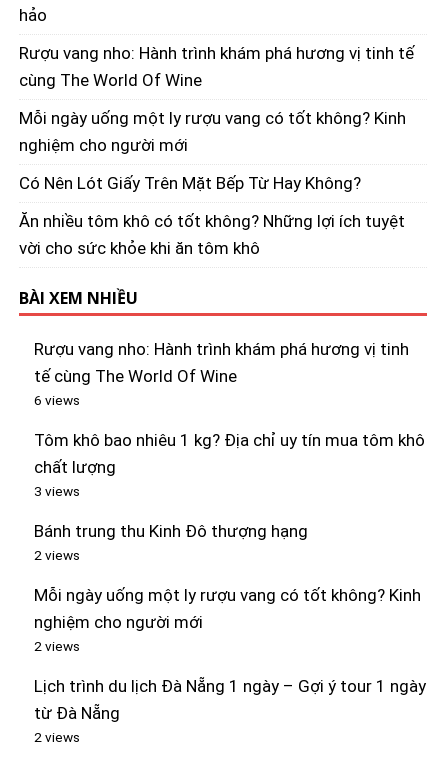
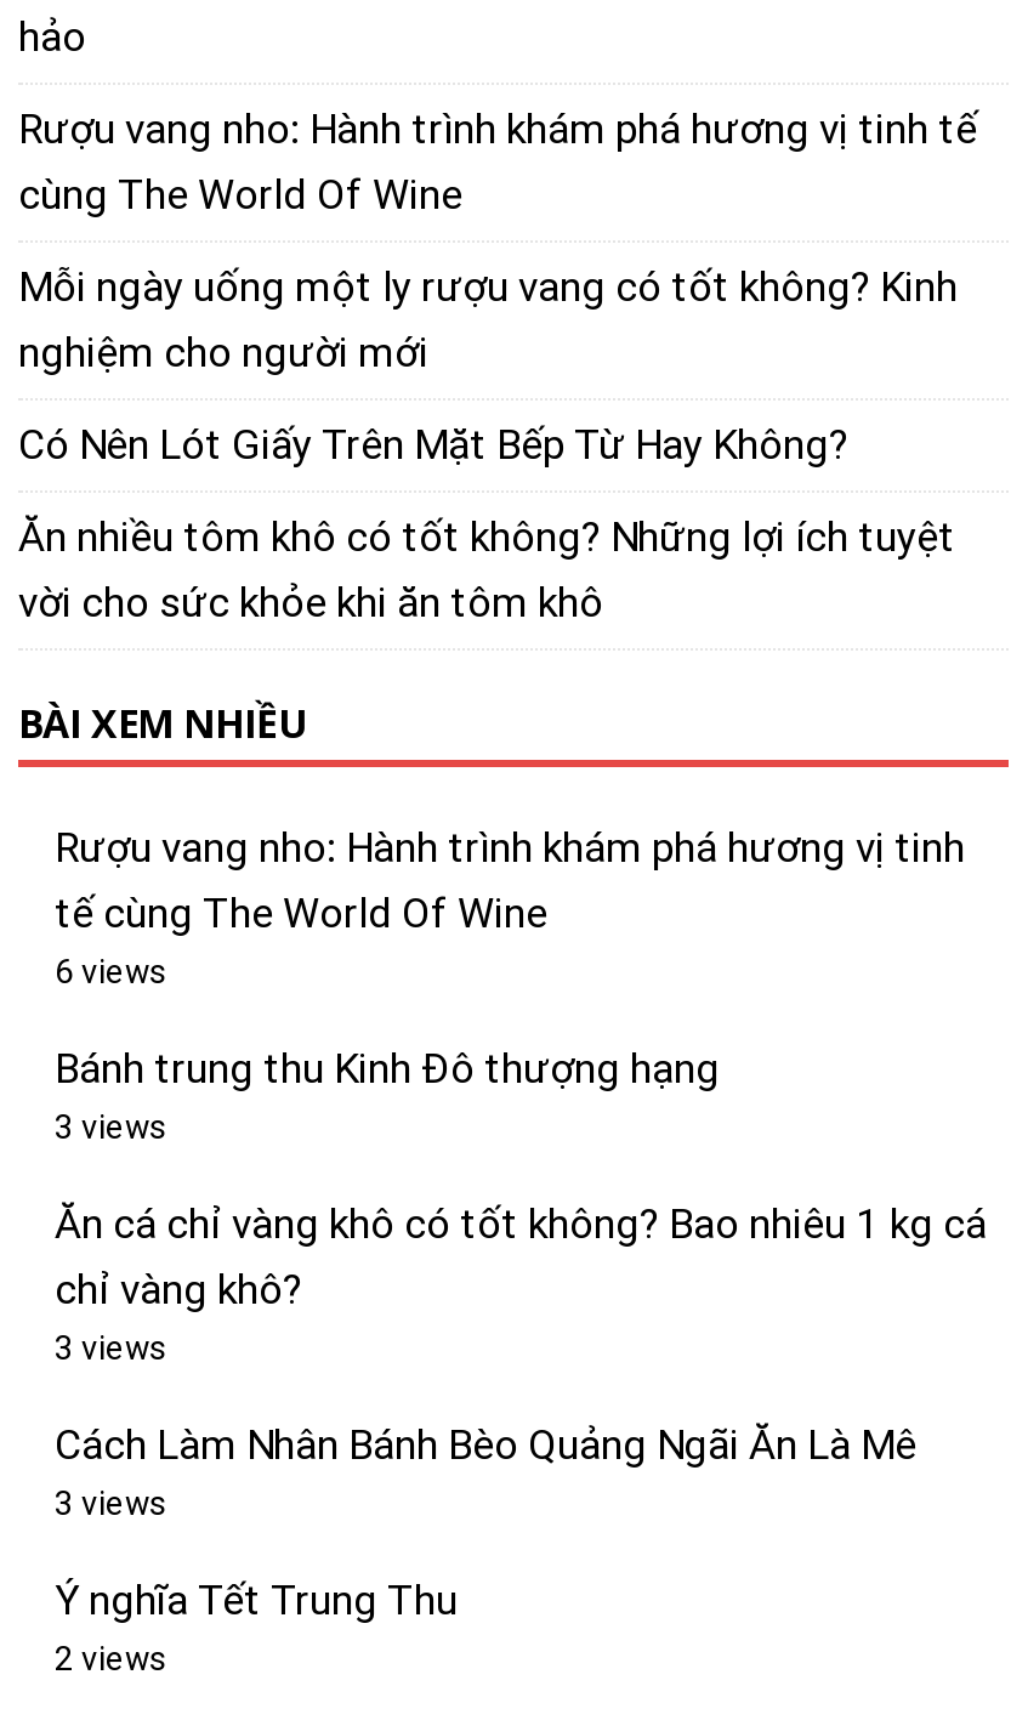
[34,430,425,477] Tôm khô bao nhiêu 1 kg? Địa chỉ uy tín mua tôm khô | chất lượng -> none
moved [34,521,308,541] -> [55,1043,720,1092]: Bánh trung thu Kinh Đô thượng hạng
[34,547,80,563] 2 views -> [55,1199,987,1366] Ăn cá chỉ vàng khô có tốt không? Bao nhiêu 1 kg cá | chỉ vàng khô? | 3 views
[34,585,421,654] Mỗi ngày uống một ly rượu vang có tốt không? Kinh | nghiệm cho người mới | 2 views -> [55,1419,916,1521] Cách Làm Nhân Bánh Bèo Quảng Ngãi Ăn Là Mê | 3 views
[34,676,426,723] Lịch trình du lịch Đà Nẵng 1 ngày – Gợi ý tour 1 ngày | từ Đà Nẵng -> [55,1575,458,1623] Ý nghĩa Tết Trung Thu

